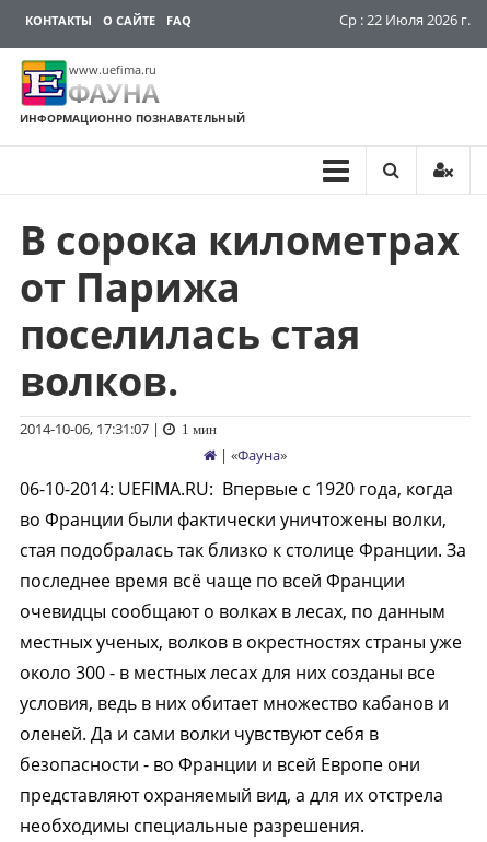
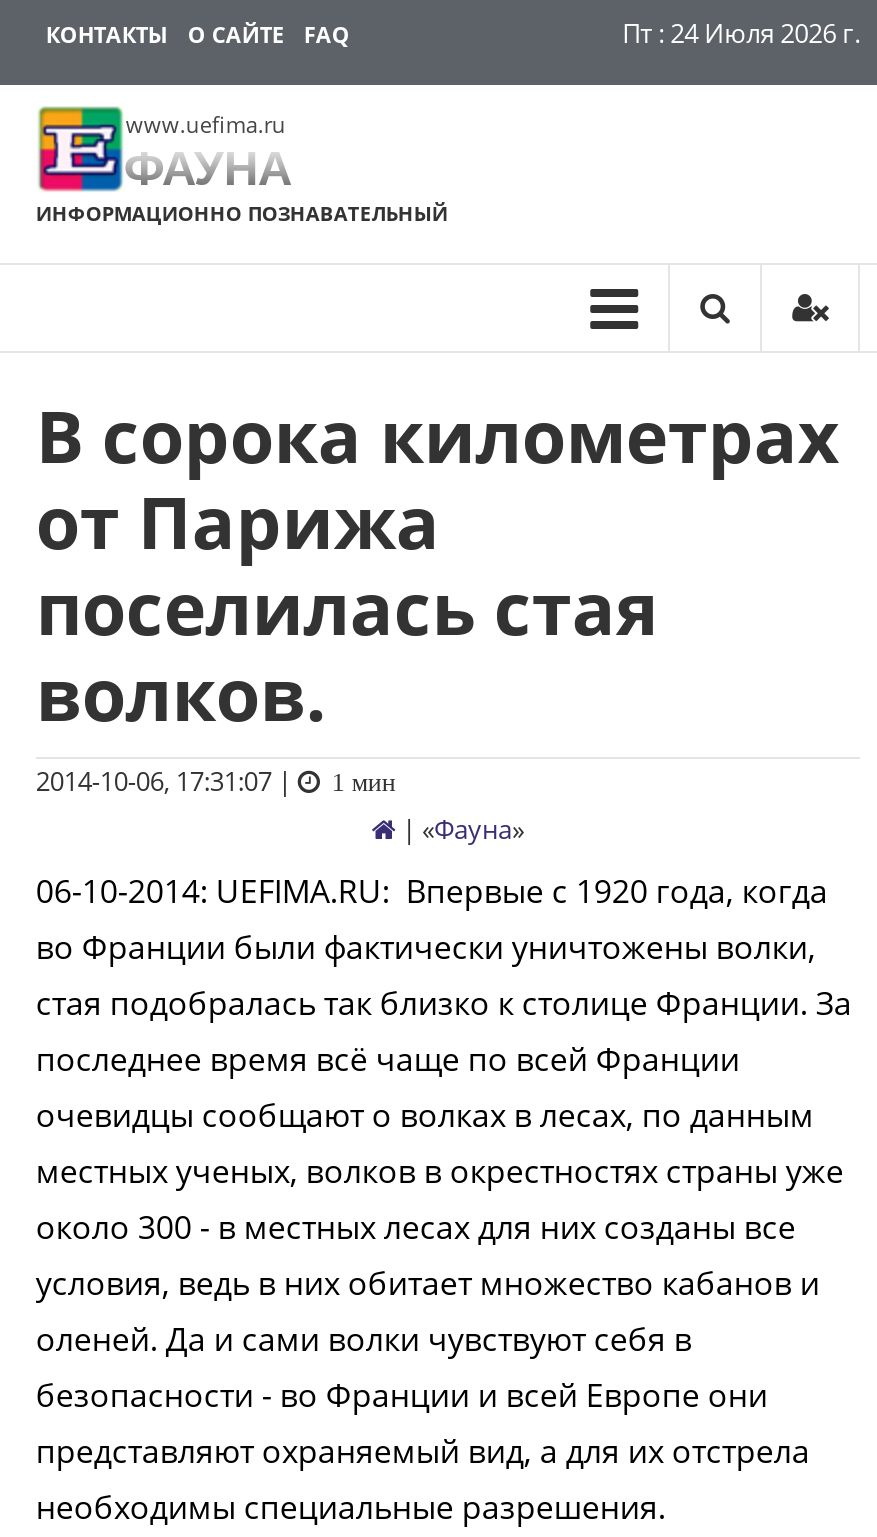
[339,10,471,30] Ср : 22 Июля 2026 г. -> [622,15,860,51] Пт : 24 Июля 2026 г.

